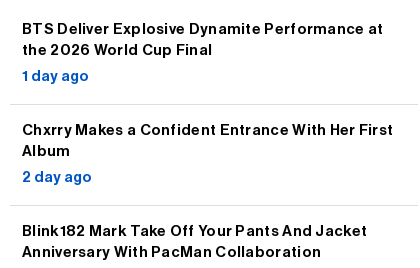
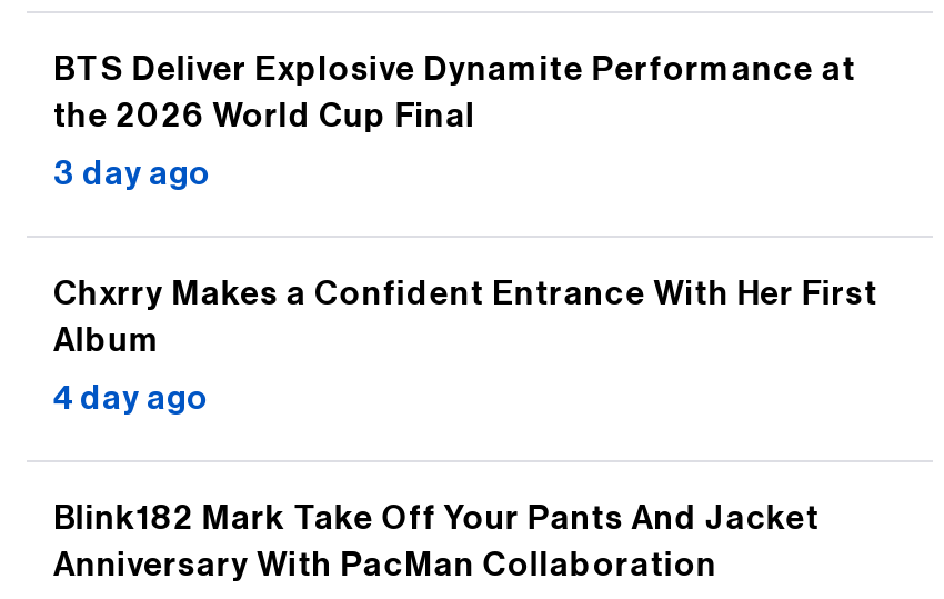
[22,69,89,84] 1 day ago -> [53,158,211,191] 3 day ago
[22,170,92,185] 2 day ago -> [53,383,209,416] 4 day ago

